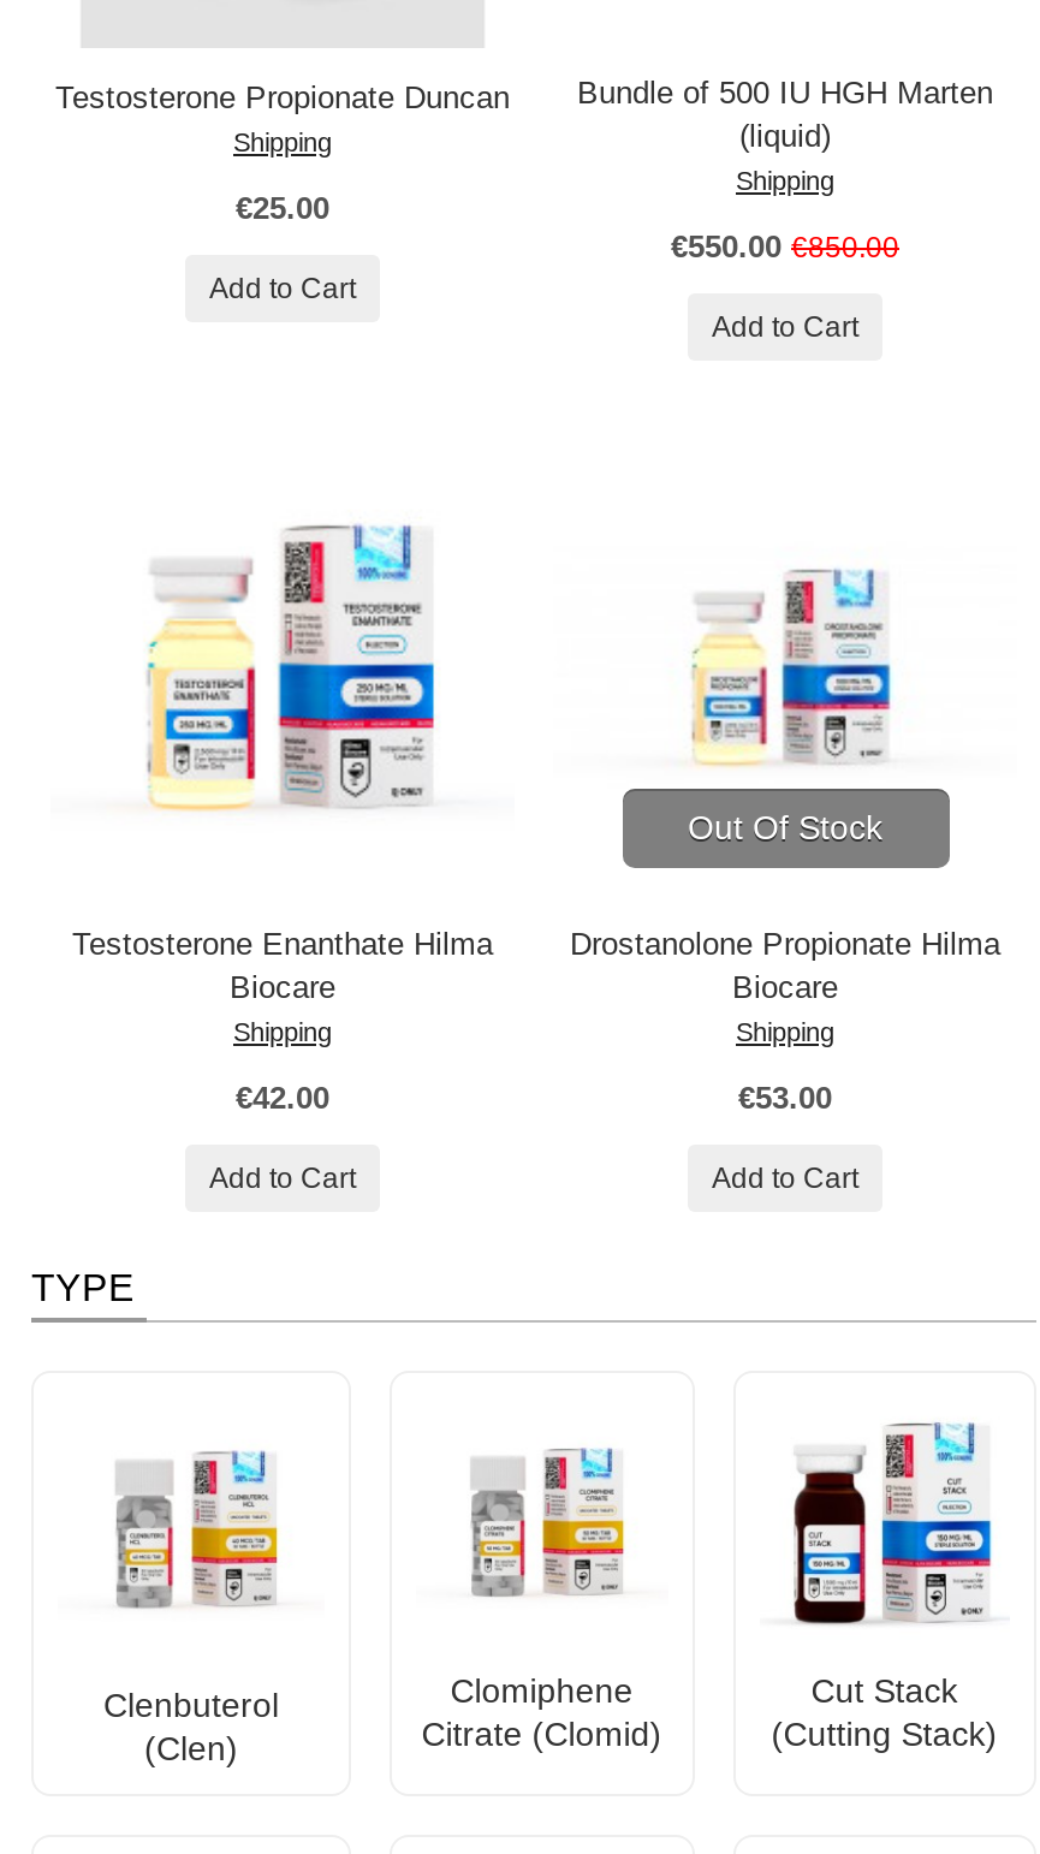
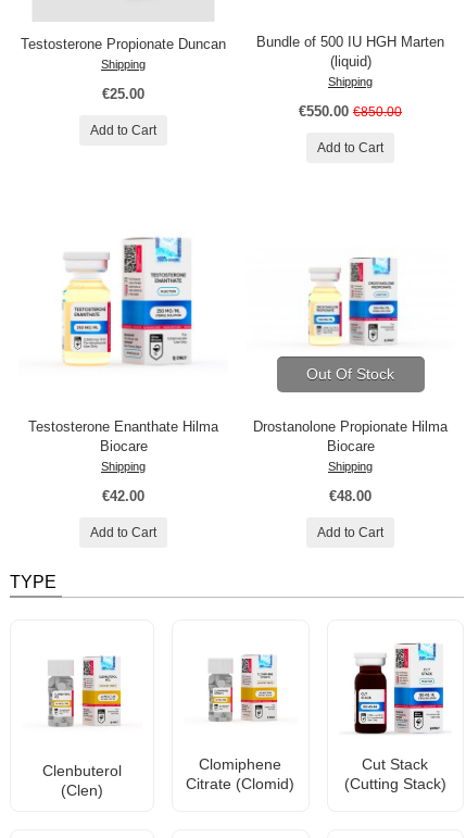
[738,1081,832,1117] €53.00 -> [329,488,371,505] €48.00

